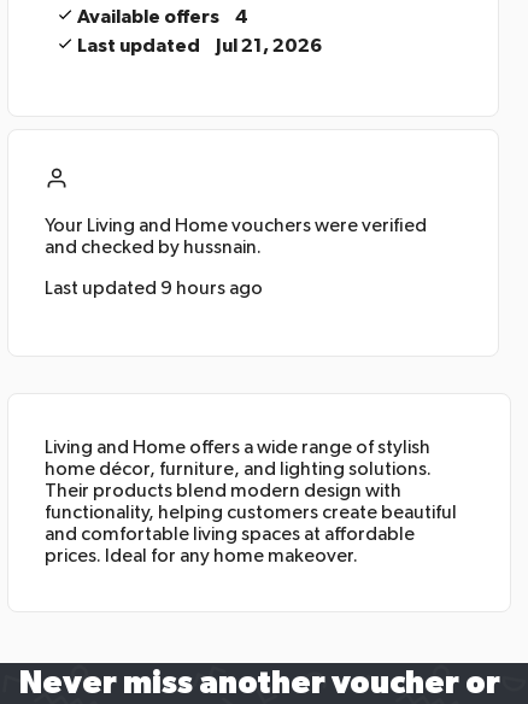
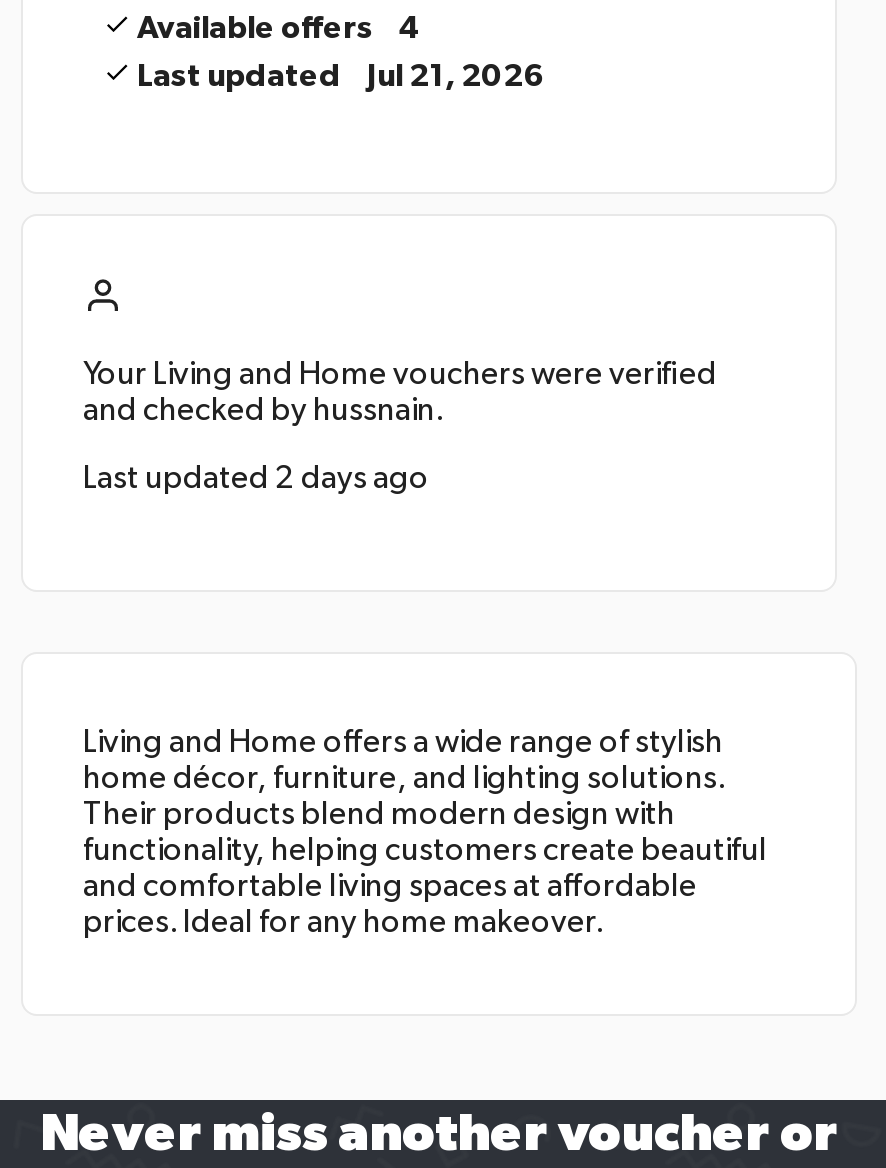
[45,279,263,298] Last updated 9 hours ago -> [83,463,429,495] Last updated 2 days ago

